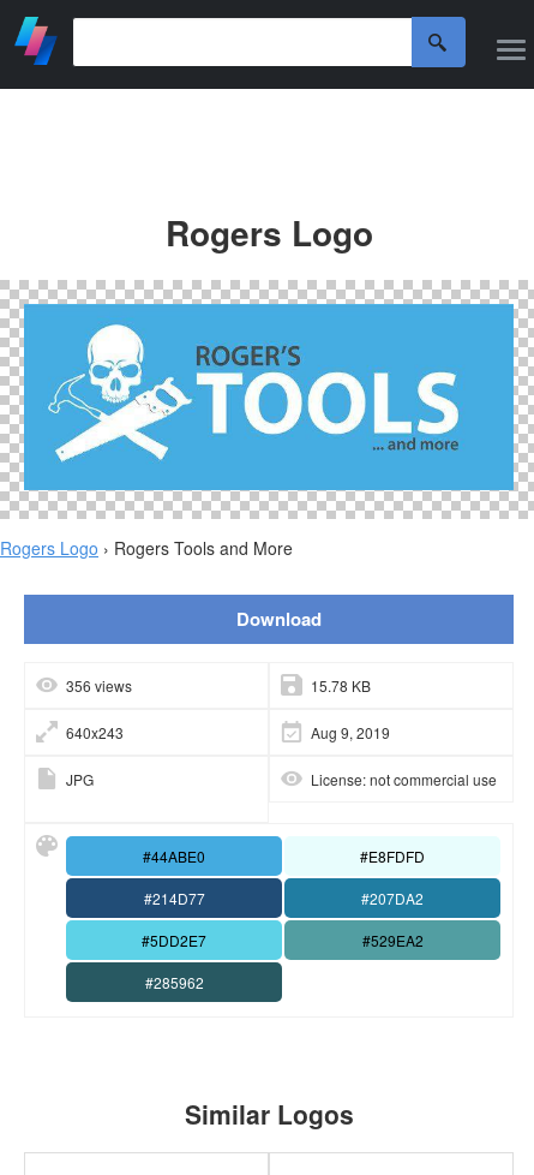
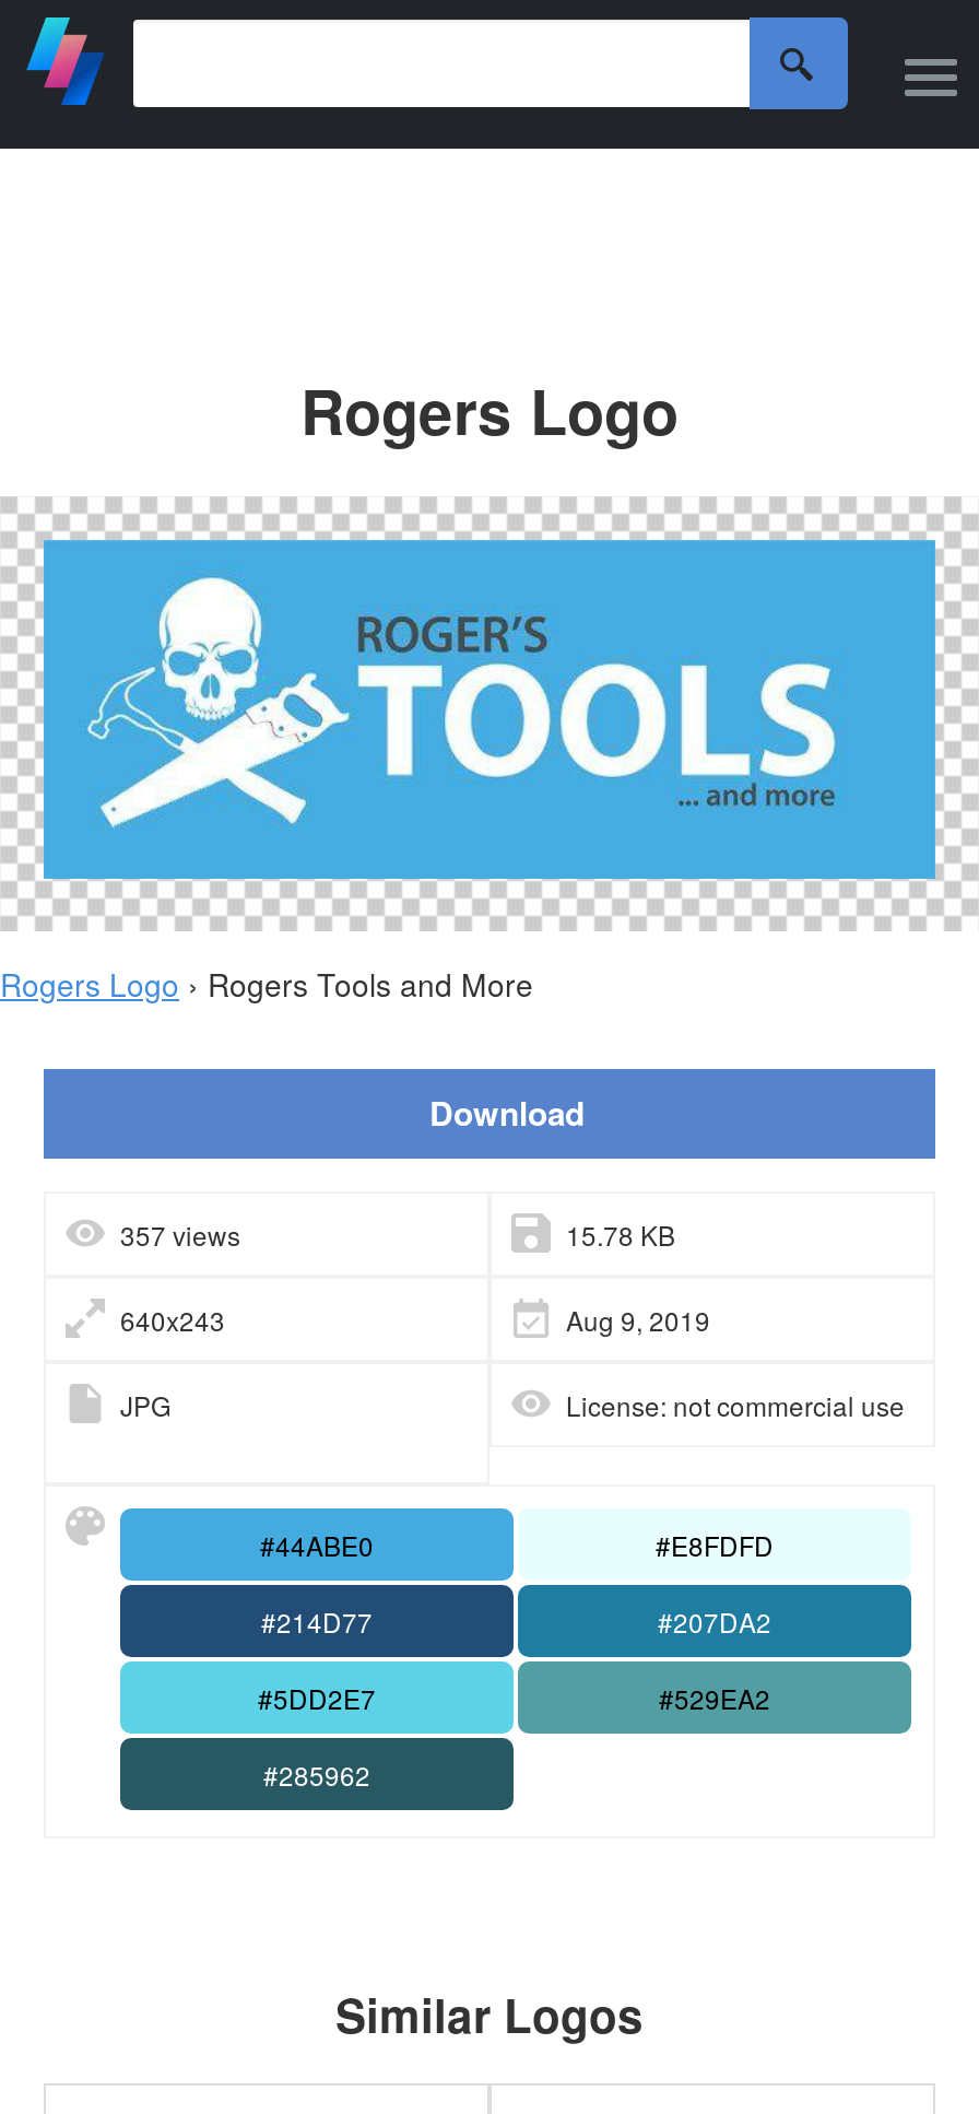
[66,675,132,695] 356 views -> [120,1215,240,1252] 357 views

